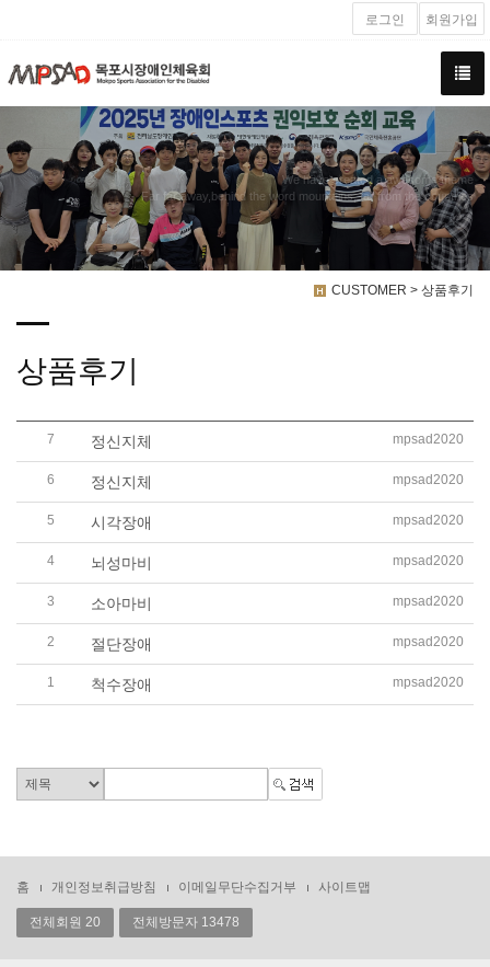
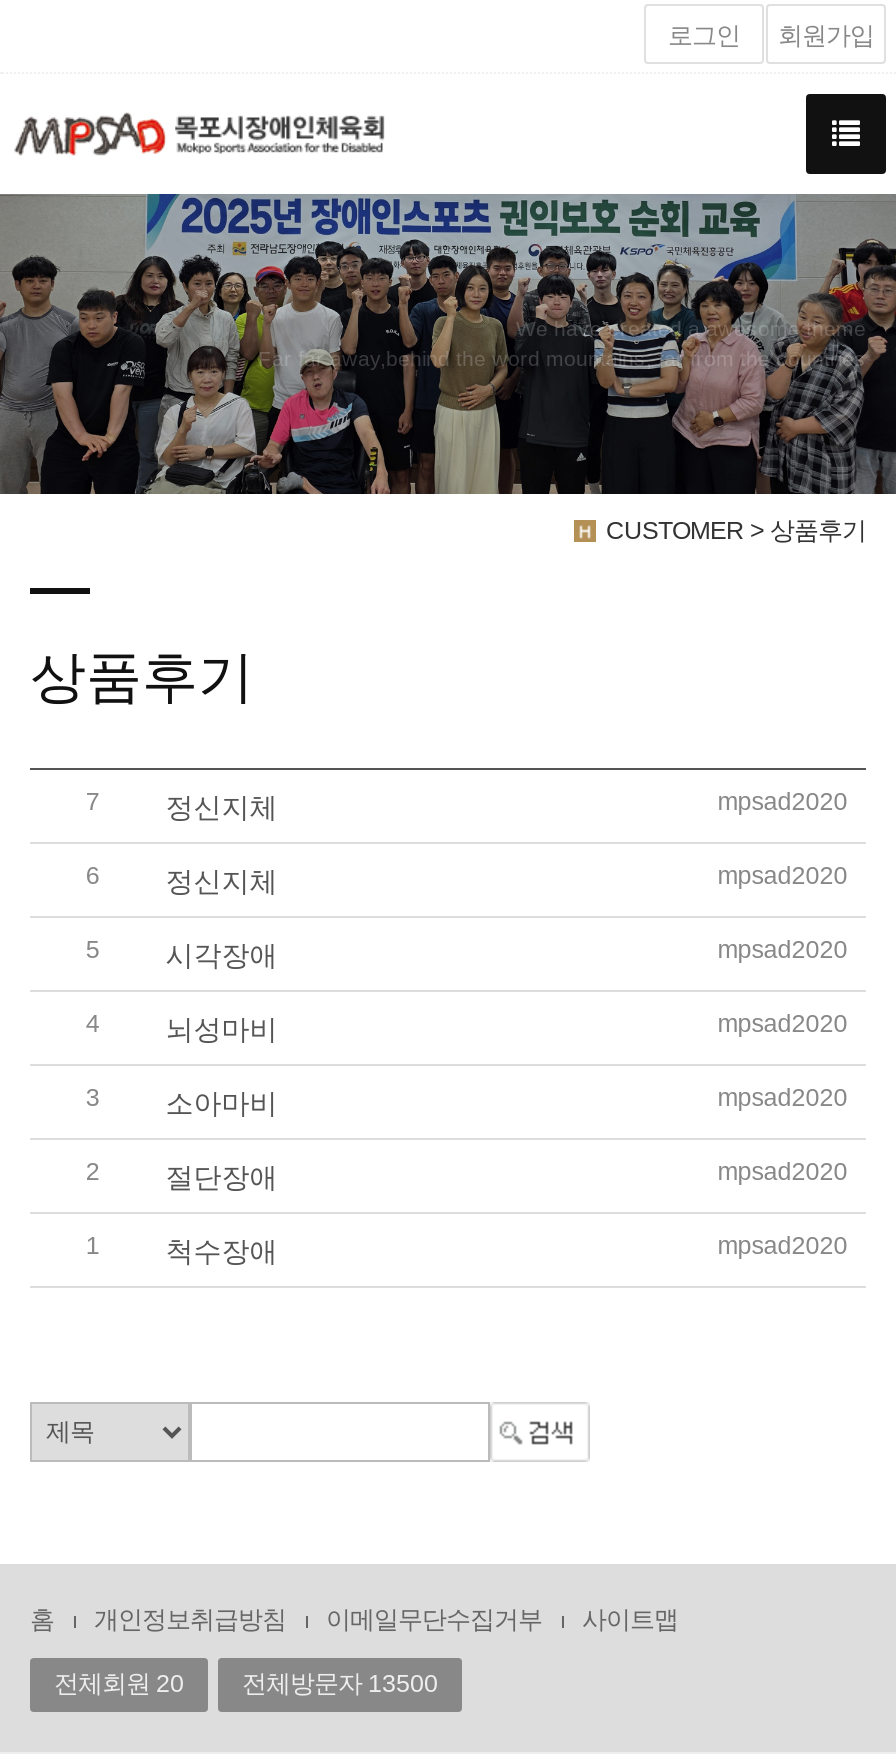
[132,915,240,930] 전체방문자 13478 -> [242,1671,438,1699] 전체방문자 13500

